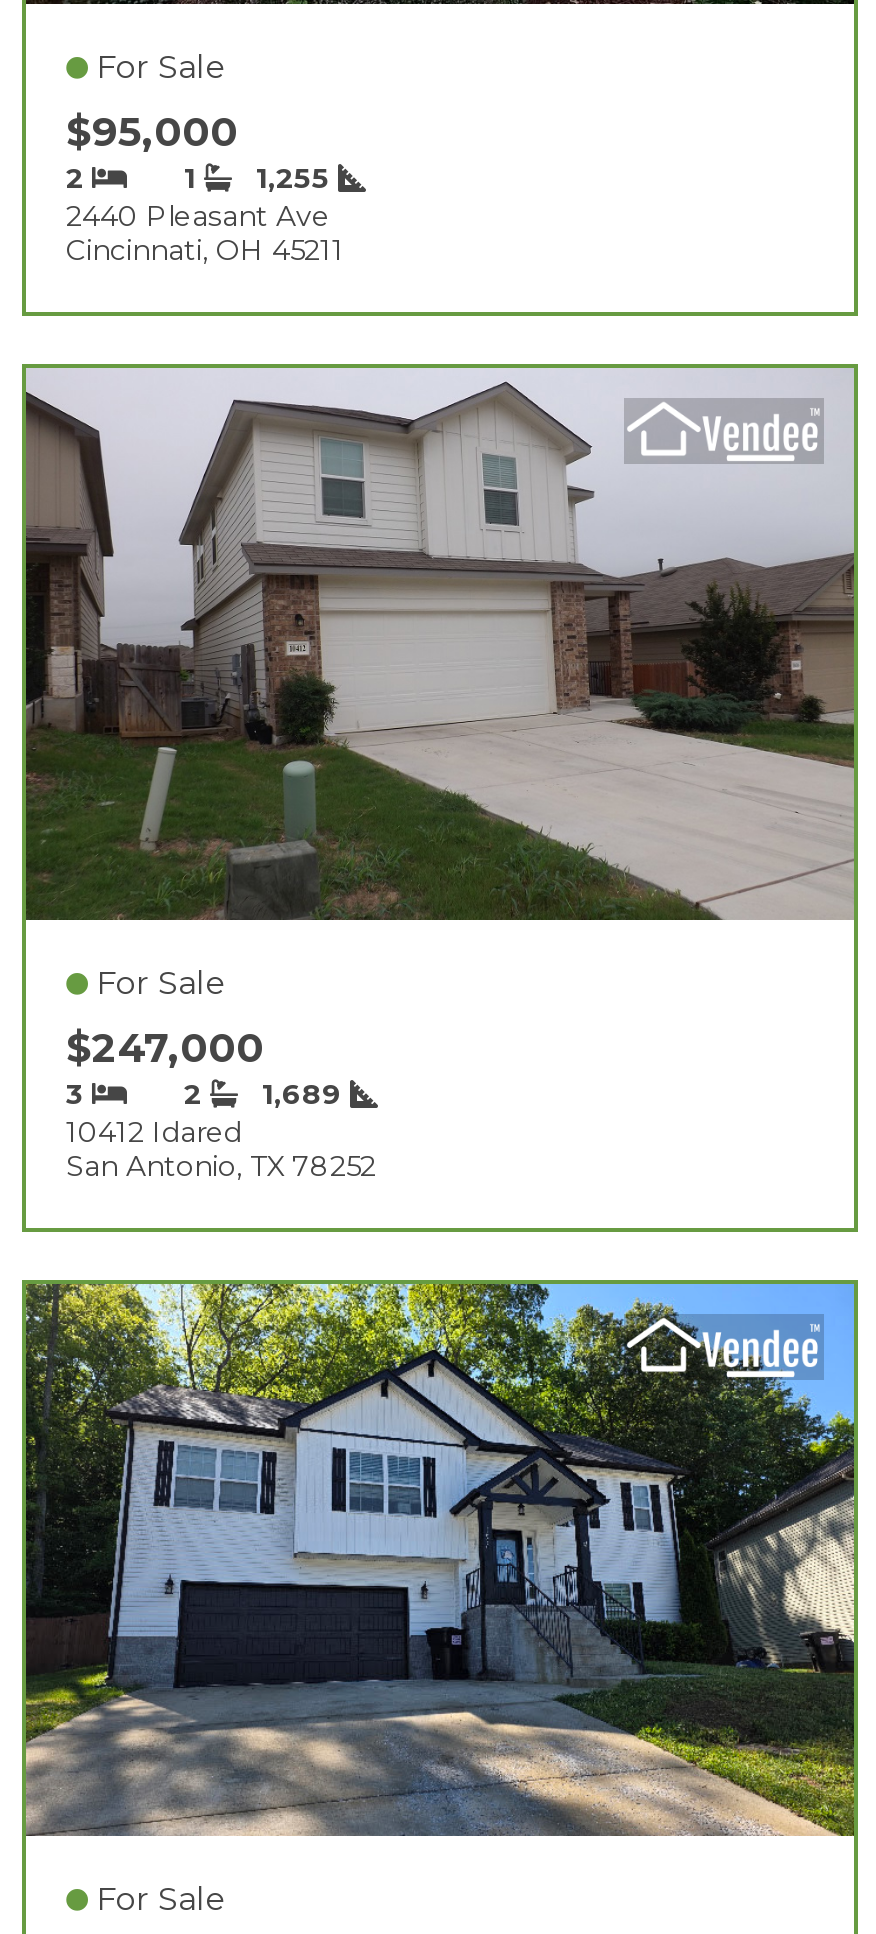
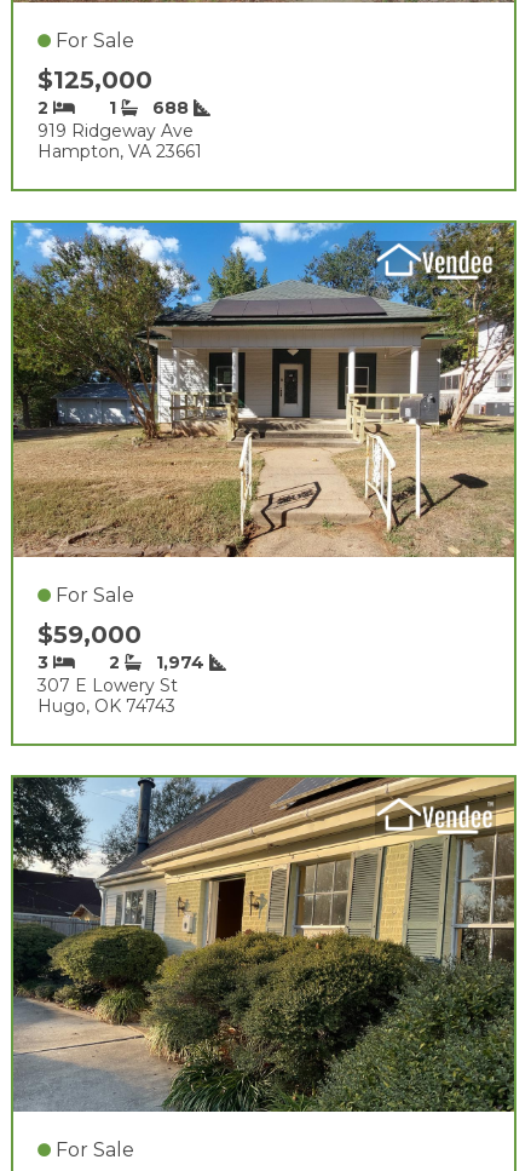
[66,108,250,156] $95,000 -> [37,65,160,94] $125,000
[66,160,344,268] 1,255 | 2440 Pleasant Ave | Cincinnati, OH 45211 -> [37,97,202,162] 688 | 919 Ridgeway Ave | Hampton, VA 23661
[24,368,856,922] [image] -> [12,222,515,558] [image]
[66,1024,276,1072] $247,000 -> [37,620,149,649] $59,000
[66,1076,376,1184] 1,689 | 10412 Idared | San Antonio, TX 78252 -> [37,651,209,717] 1,974 | 307 E Lowery St | Hugo, OK 74743
[24,1282,856,1836] [image] -> [12,776,515,1113] [image]

